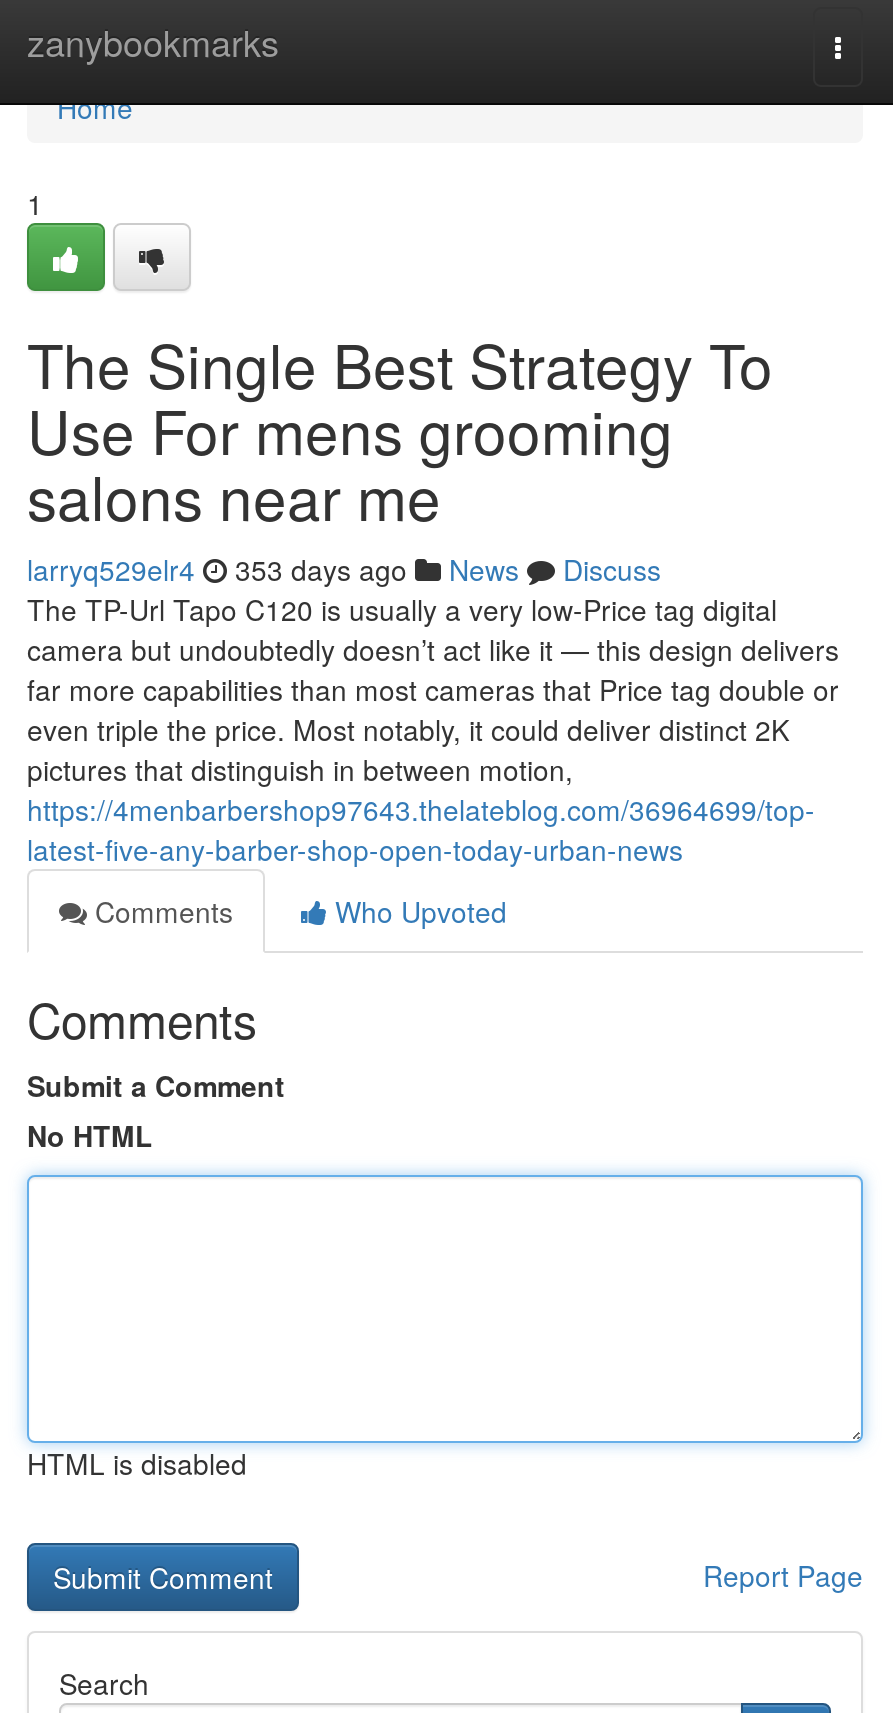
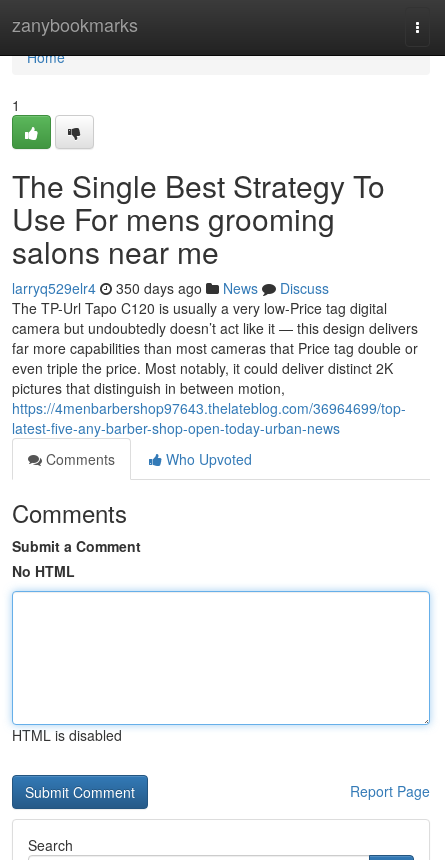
[27,549,661,589] larryq529elr4 353 days ago News Discuss -> [12,278,329,298] larryq529elr4 350 days ago News Discuss

